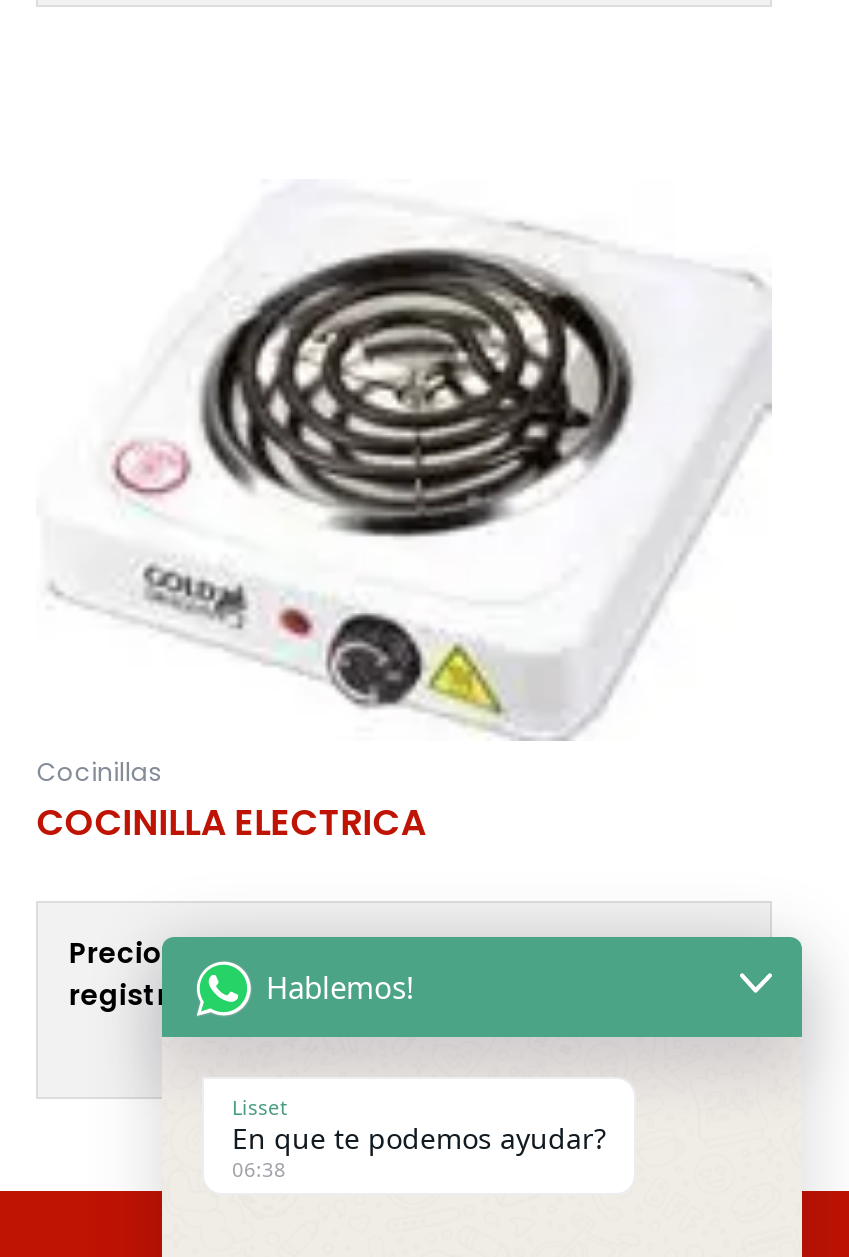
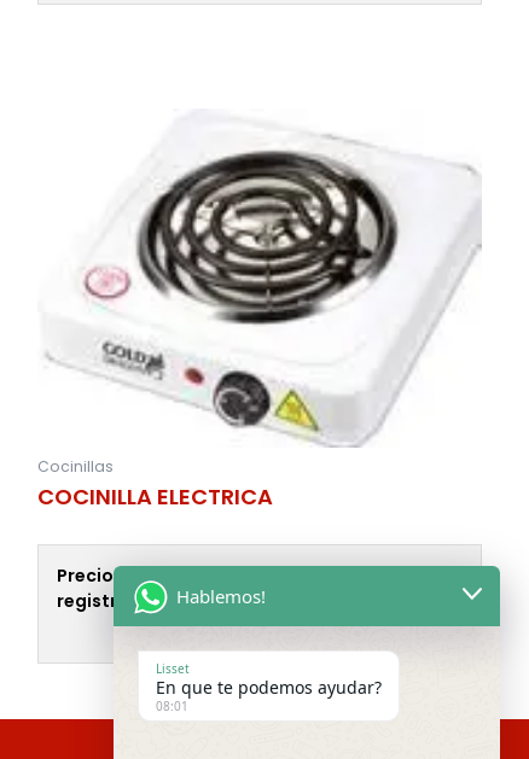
[232,1155,286,1183] 06:38 -> [156,697,188,714] 08:01

